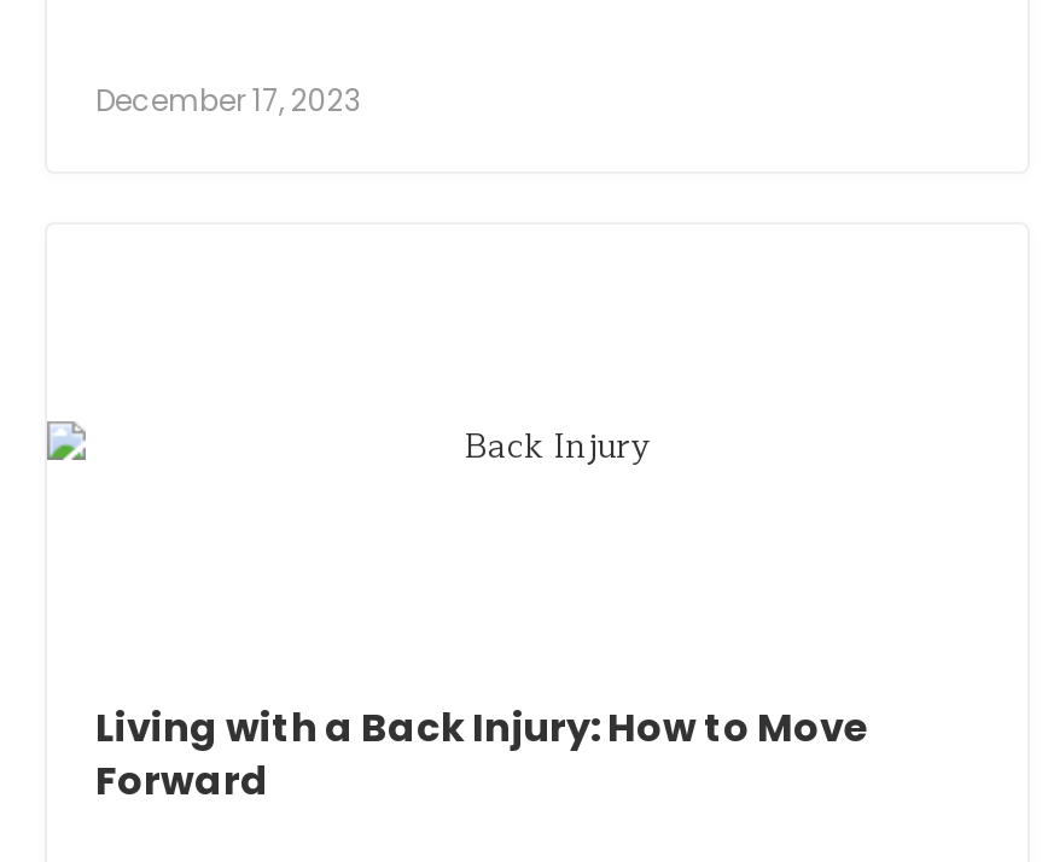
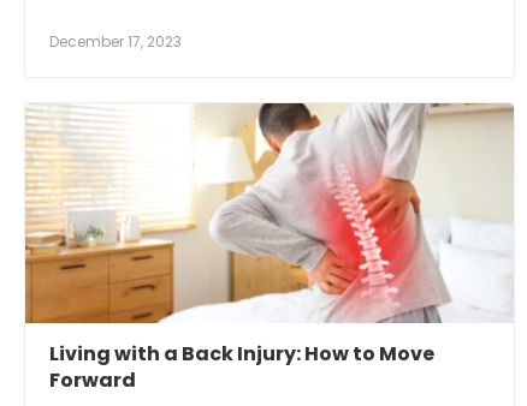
none -> [24,102,515,324] [image]

